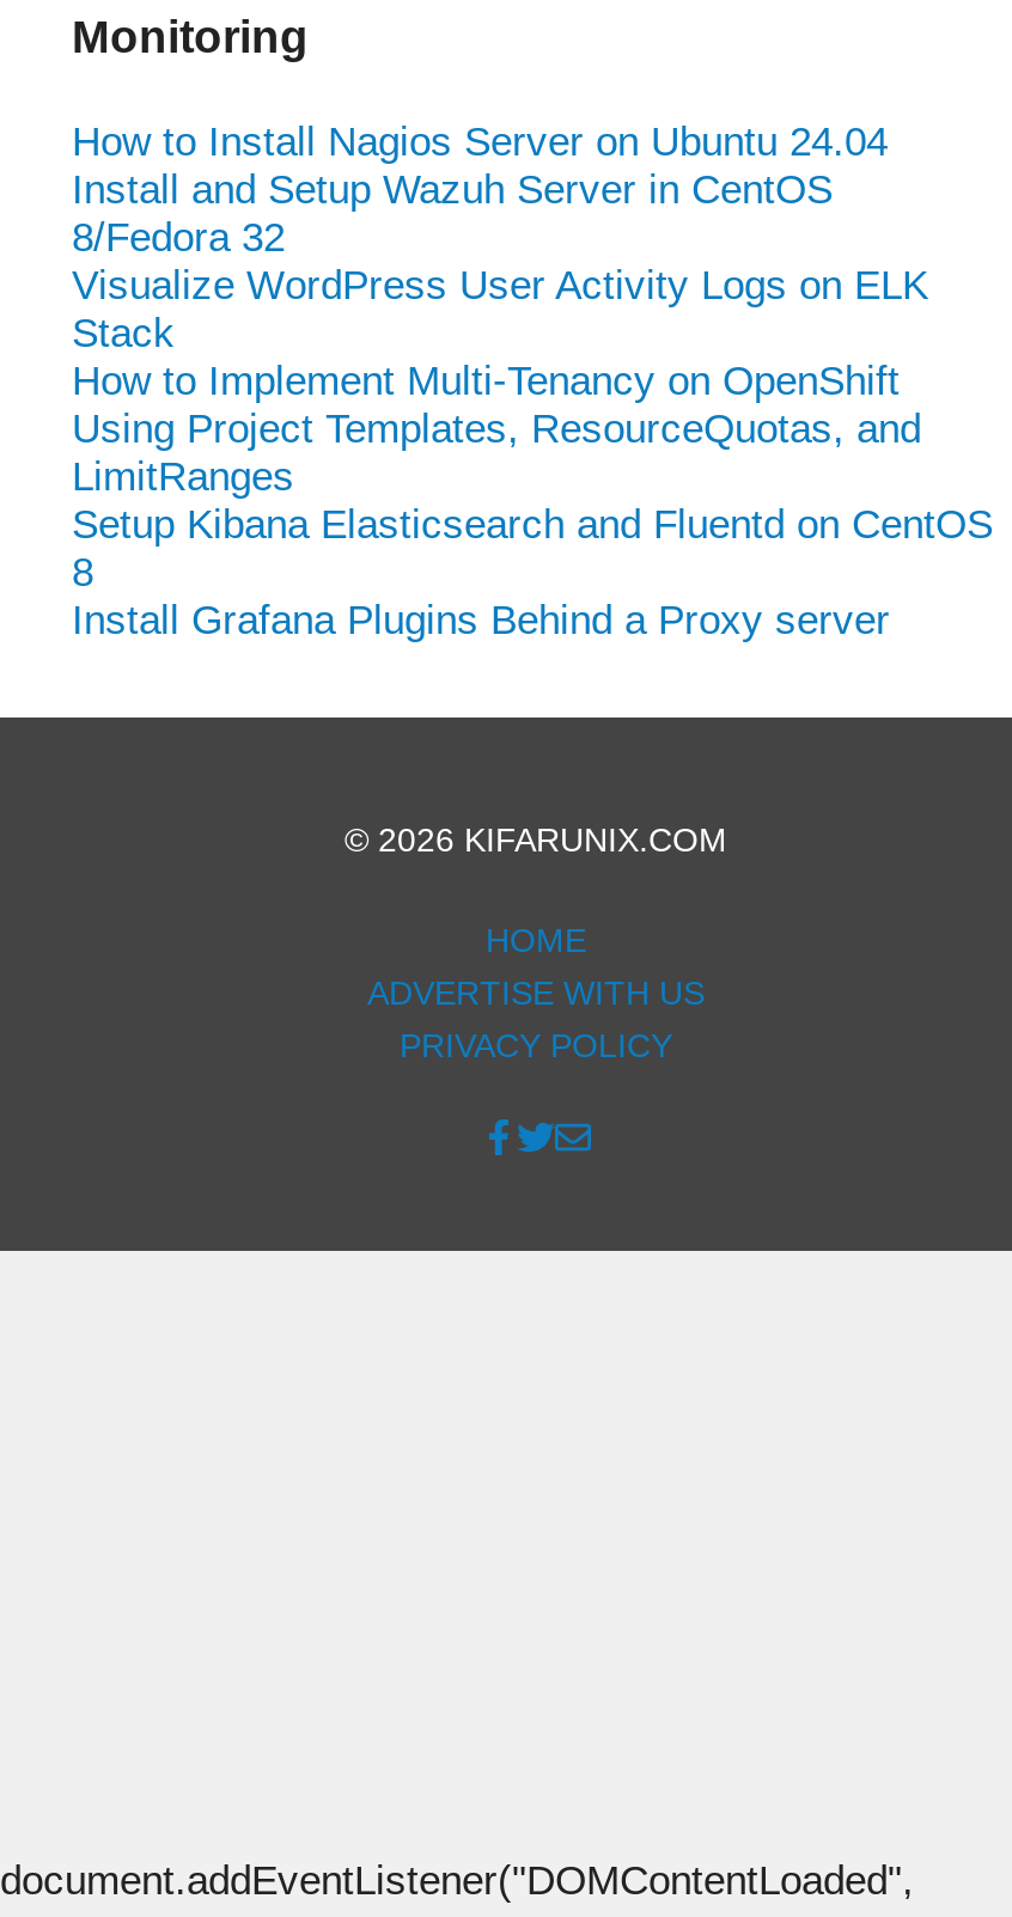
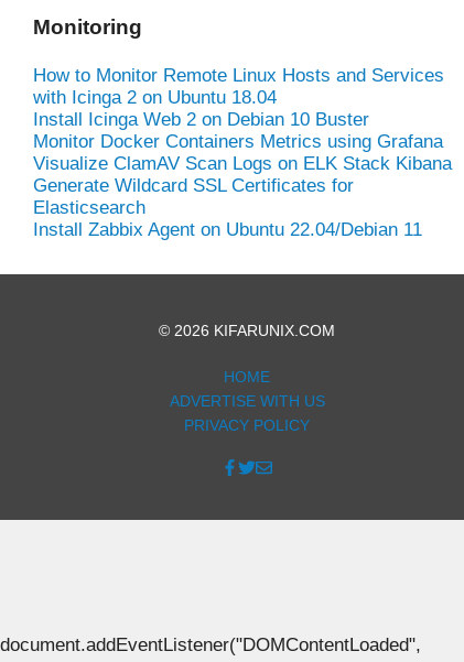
[72,119,993,643] How to Install Nagios Server on Ubuntu 24.04 | Install and Setup Wazuh Server in CentOS | 8/Fedora 32 | Visualize WordPress User Activity Logs on ELK | Stack | How to Implement Multi-Tenancy on OpenShift | Using Project Templates, ResourceQuotas, and | LimitRanges | Setup Kibana Elasticsearch and Fluentd on CentOS | 8 | Install Grafana Plugins Behind a Proxy server -> [33,65,452,240] How to Monitor Remote Linux Hosts and Services | with Icinga 2 on Ubuntu 18.04 | Install Icinga Web 2 on Debian 10 Buster | Monitor Docker Containers Metrics using Grafana | Visualize ClamAV Scan Logs on ELK Stack Kibana | Generate Wildcard SSL Certificates for | Elasticsearch | Install Zabbix Agent on Ubuntu 22.04/Debian 11

